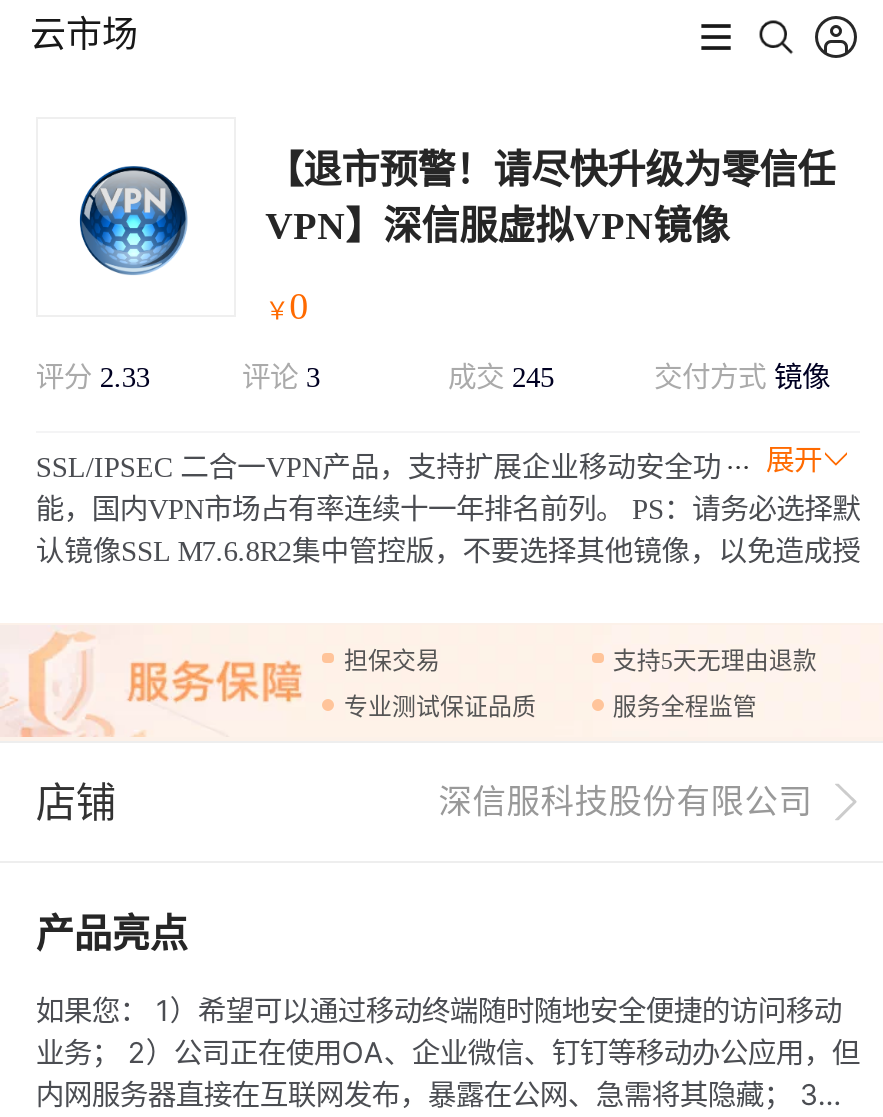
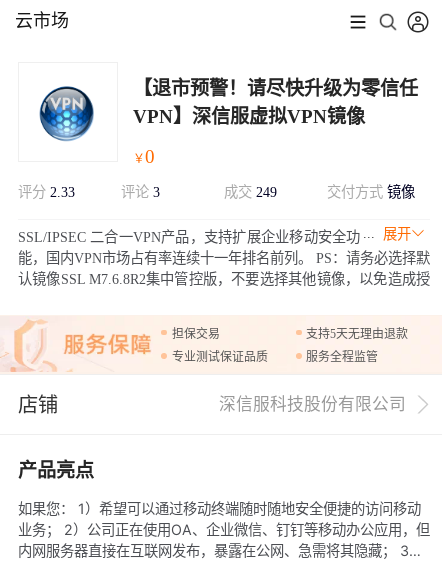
[448,361,554,393] 成交245 -> [224,184,277,200] 成交249

